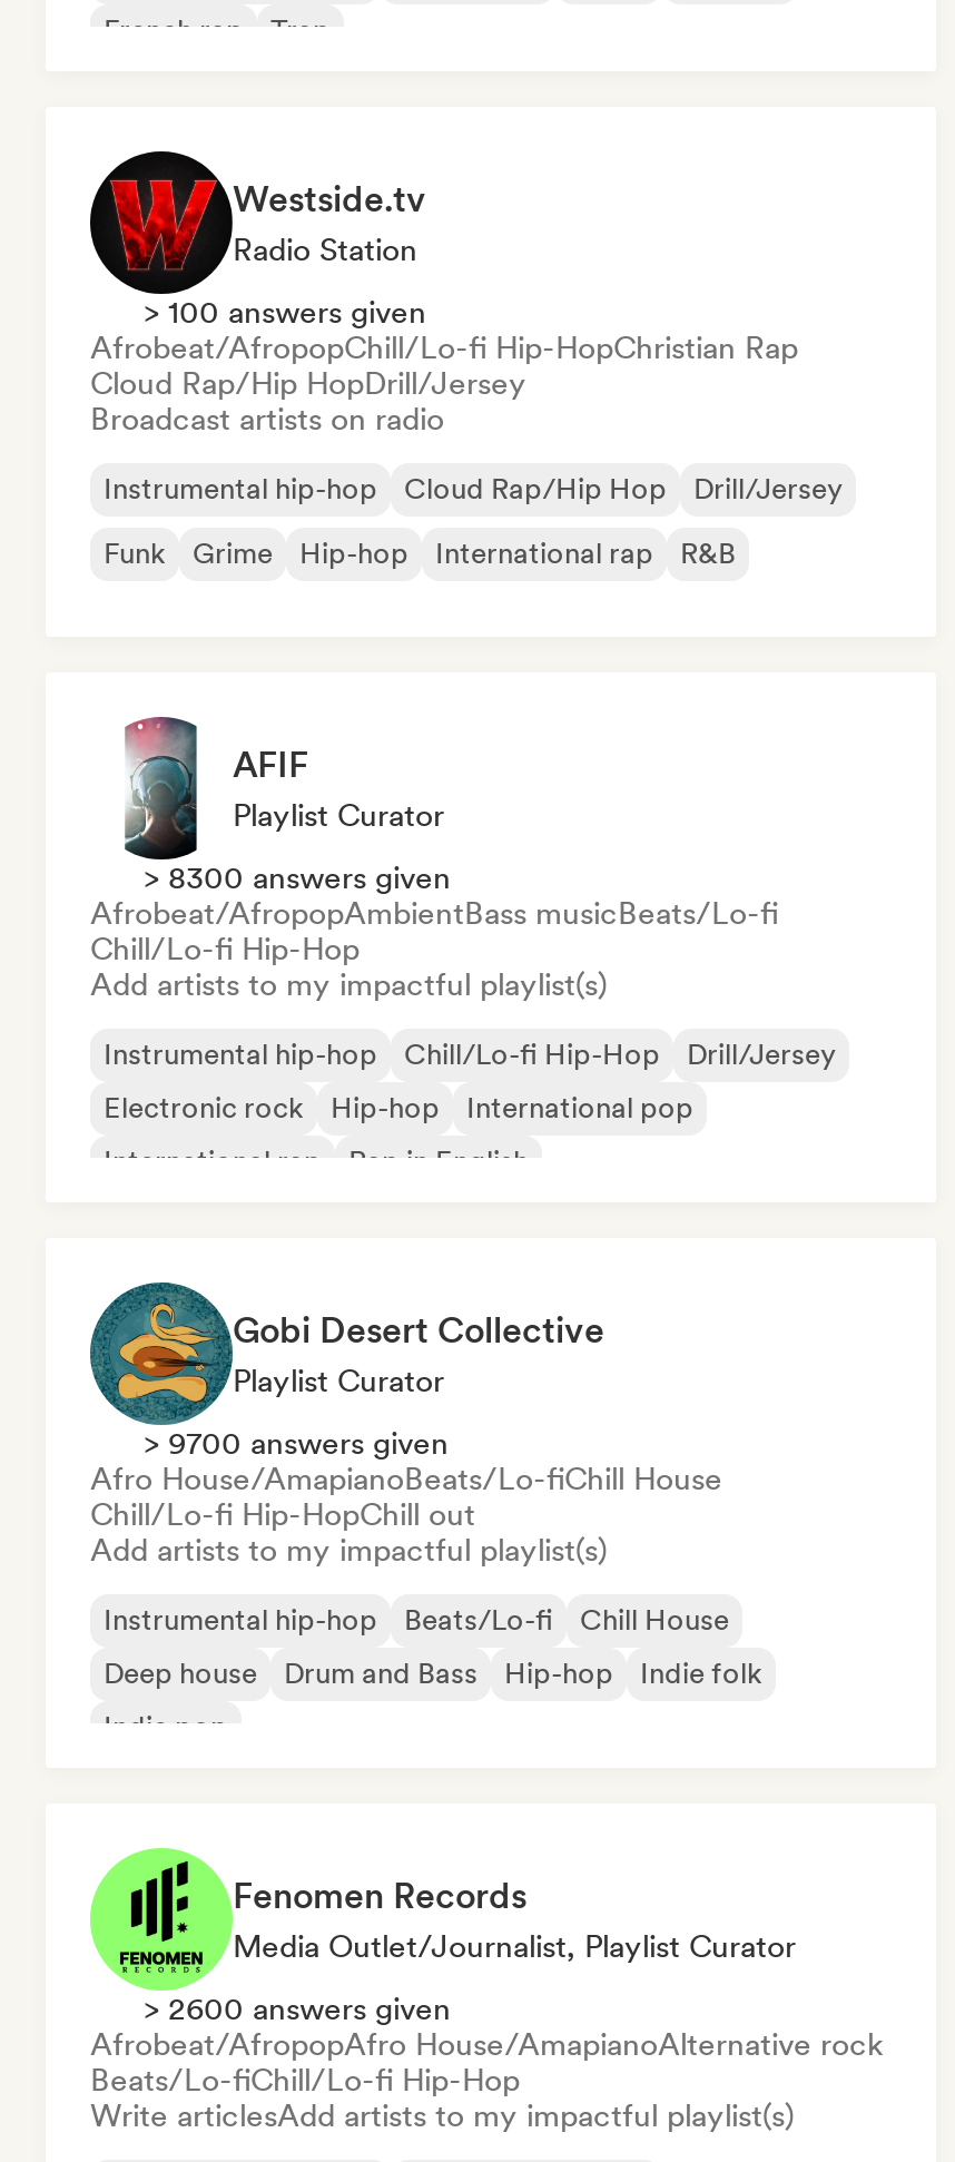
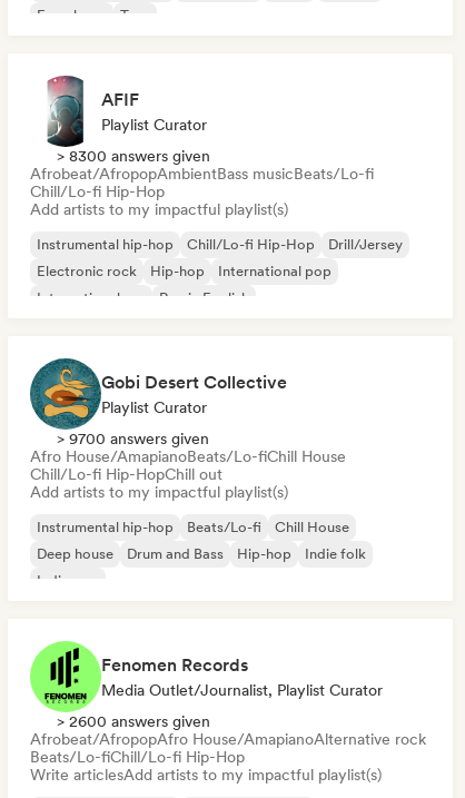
[88,149,843,570] [image] | Westside.tv | Radio Station | > 100 answers given | Afrobeat/AfropopChill/Lo-fi Hip-HopChristian Rap | Cloud Rap/Hip HopDrill/Jersey | Broadcast artists on radio | Instrumental hip-hop | Cloud Rap/Hip Hop | Drill/Jersey | Funk | Grime | Hip-hop | International rap | R&B -> none

